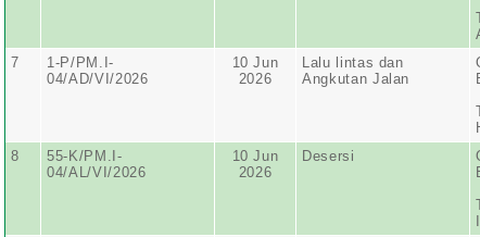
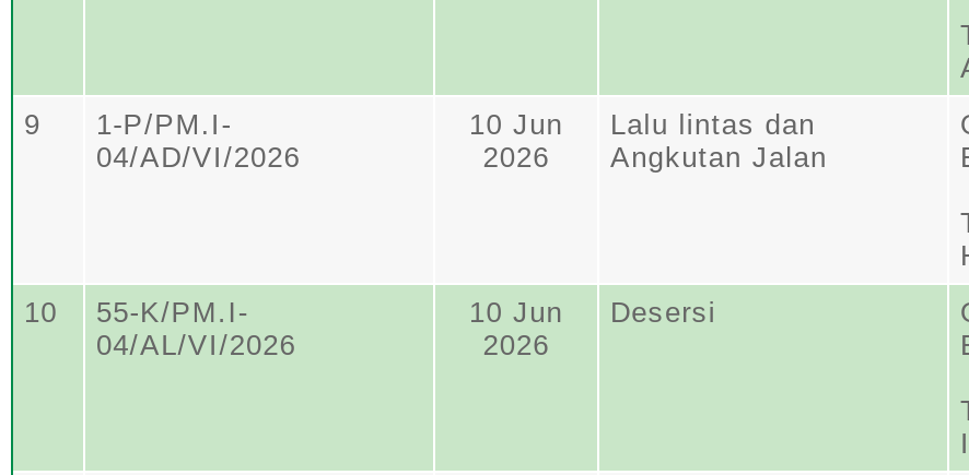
[11,54,114,71] 7 1-P/PM.I- -> [24,108,232,141] 9 1-P/PM.I-
[11,148,122,164] 8 55-K/PM.I- -> [24,296,248,329] 10 55-K/PM.I-

